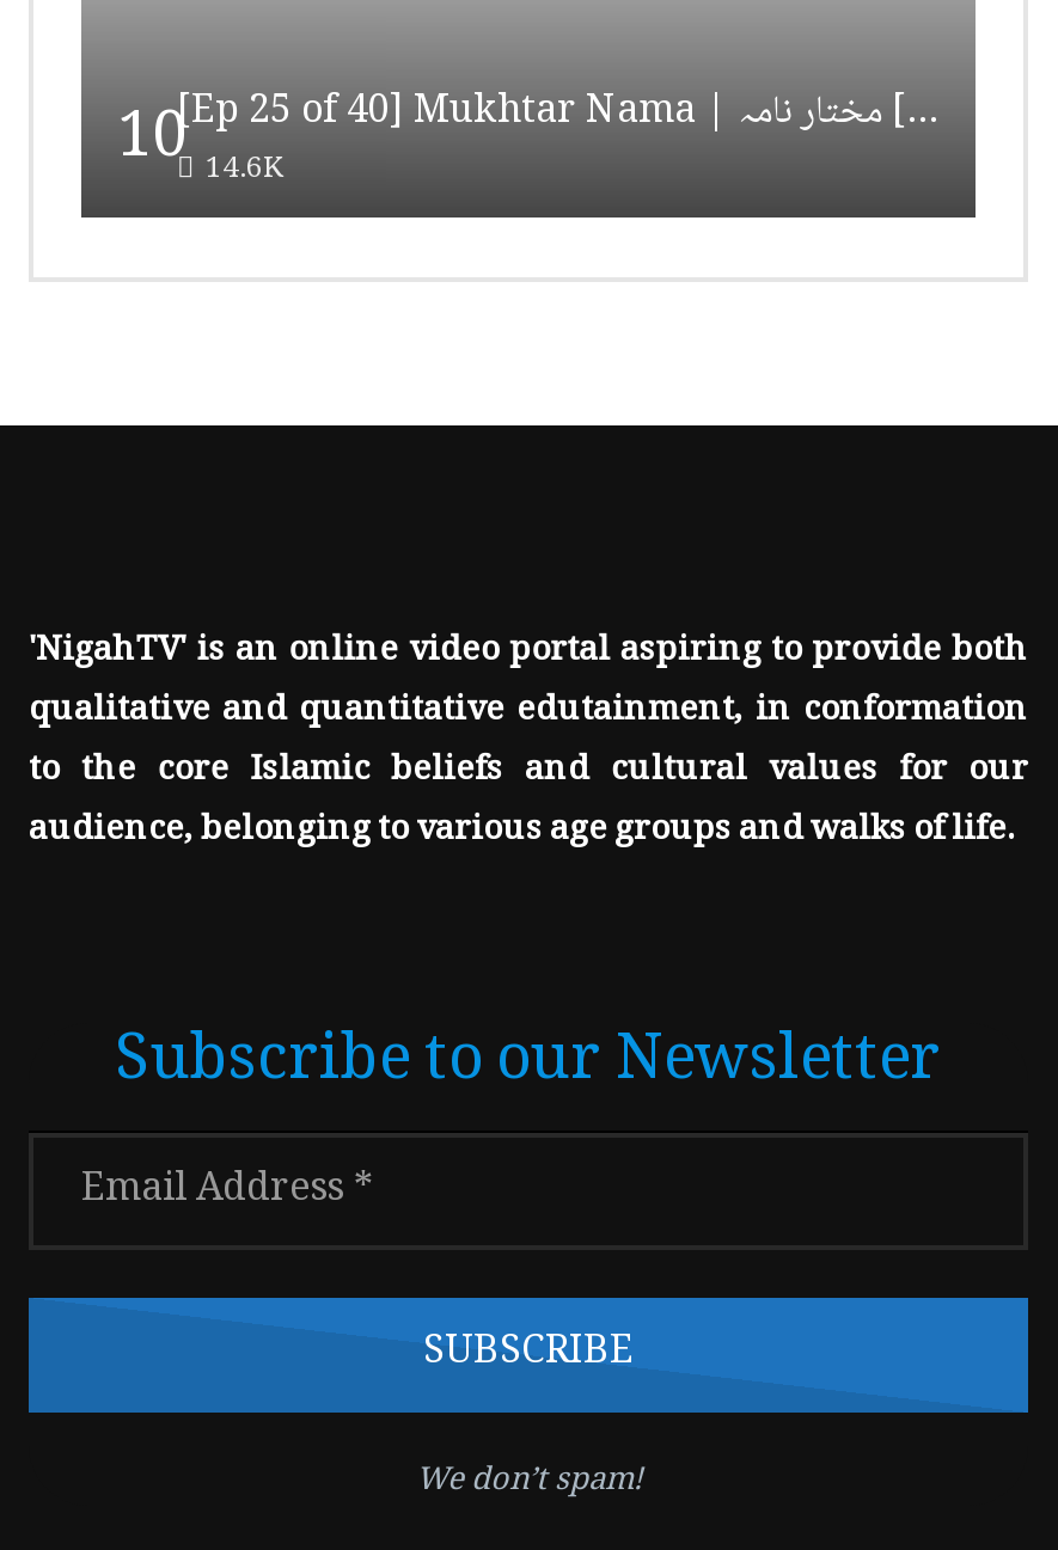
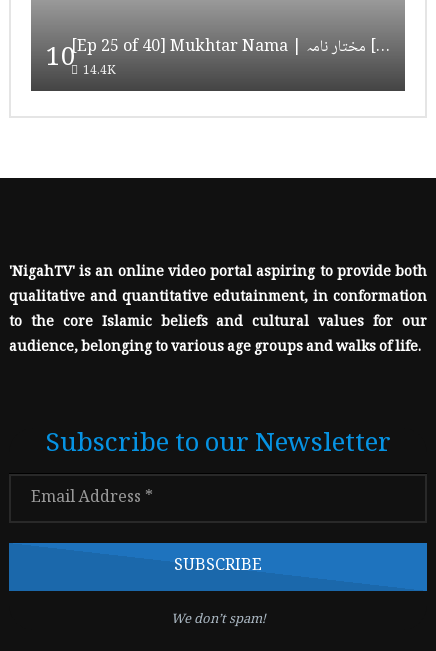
[117,87,285,195] 10 14.6K -> [46,36,116,81] 10 14.4K

